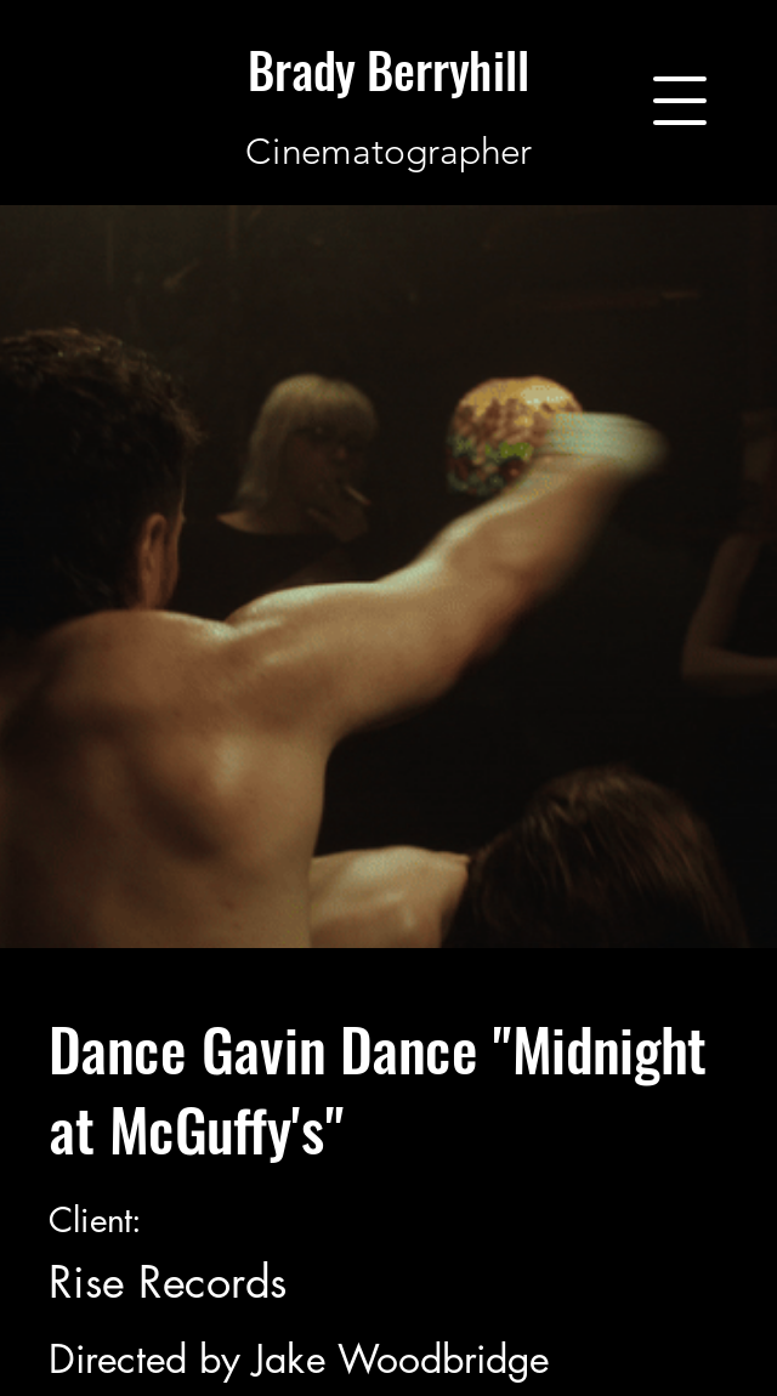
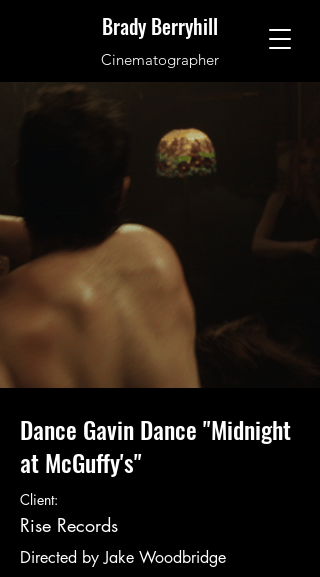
[7,317,770,948] [image] -> [3,127,317,389] [image]

